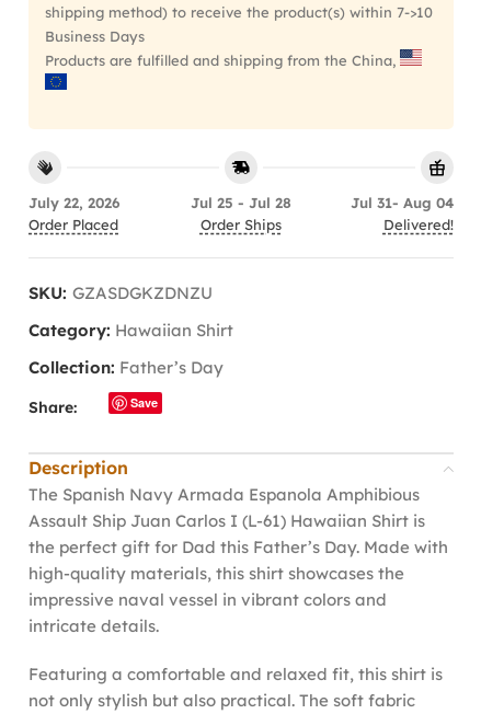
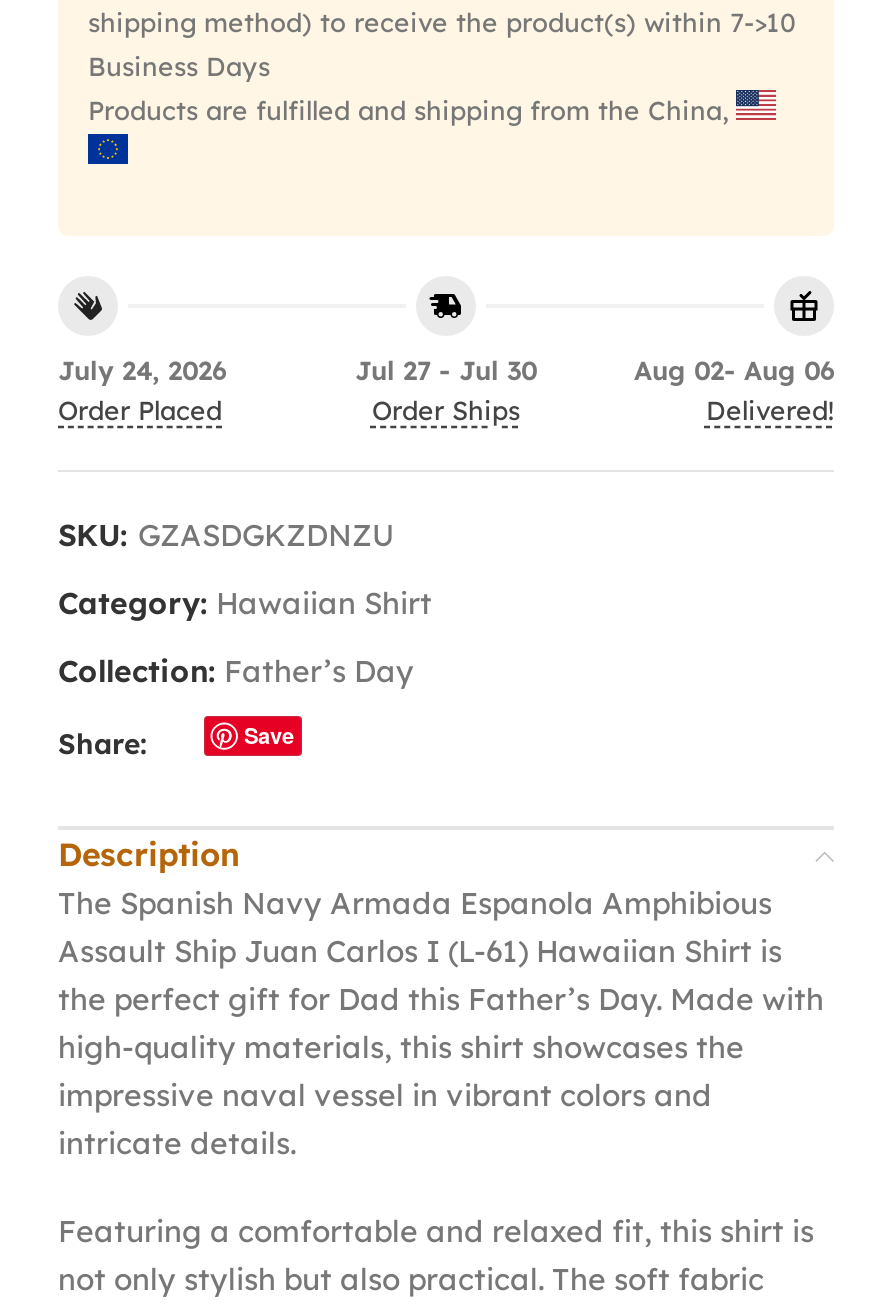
[28,193,119,211] July 22, 2026 -> [58,353,226,385] July 24, 2026
[191,193,291,211] Jul 25 - Jul 28 -> [355,353,537,385] Jul 27 - Jul 30
[351,193,454,211] Jul 31- Aug 04 -> [634,353,834,385] Aug 02- Aug 06

